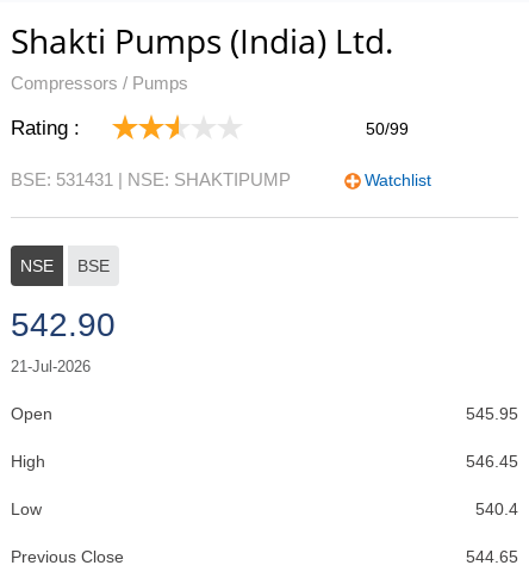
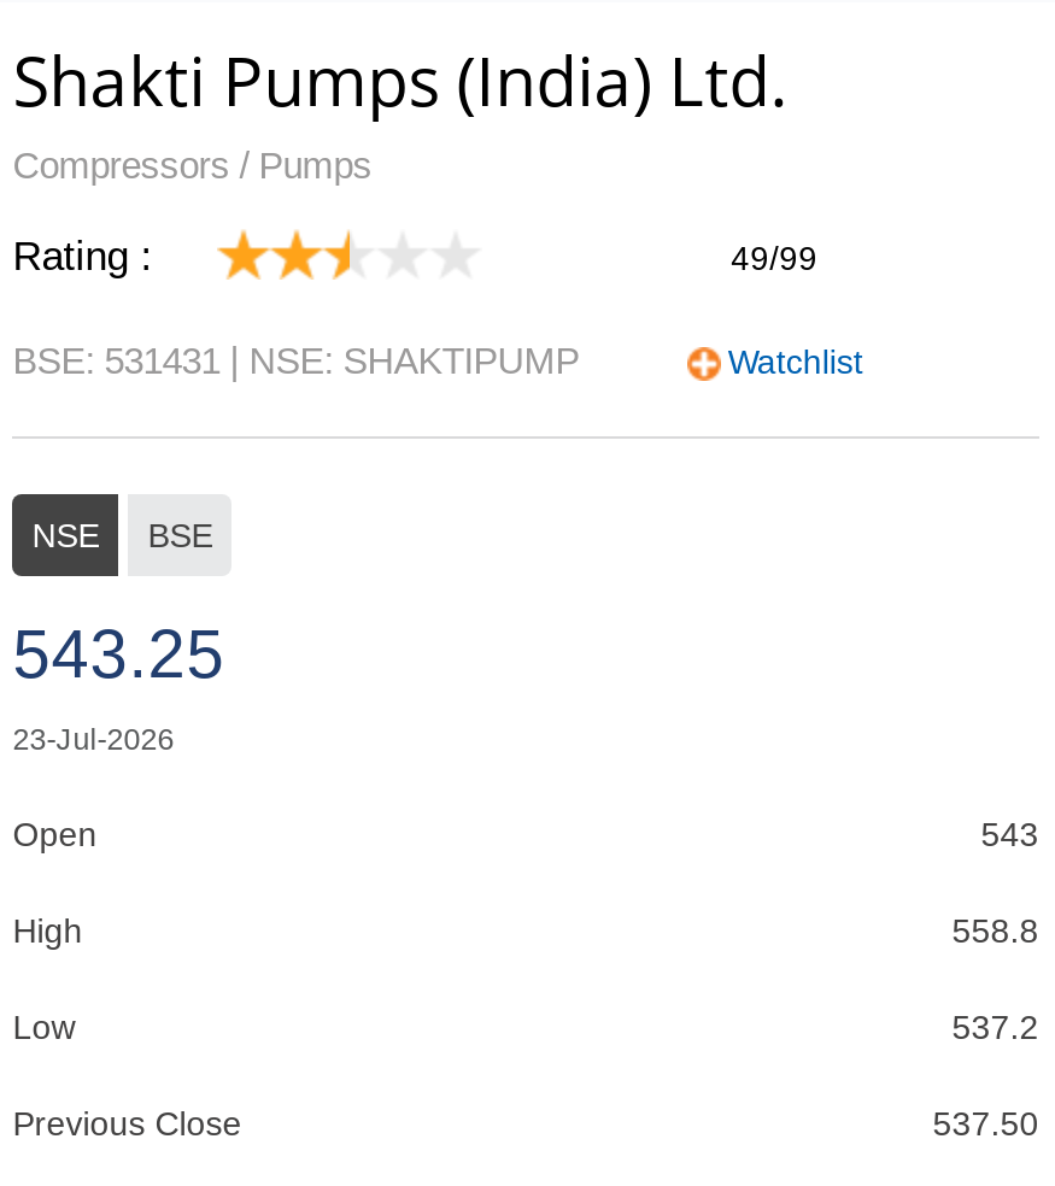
[366,120,409,138] 50/99 -> [731,241,818,277] 49/99
[11,306,116,375] 542.90 | 21-Jul-2026 -> [13,617,225,757] 543.25 | 23-Jul-2026
[466,404,518,423] 545.95 -> [981,815,1039,853] 543
[466,452,518,471] 546.45 -> [952,911,1039,950] 558.8
[475,499,518,518] 540.4 -> [952,1008,1039,1046] 537.2
[466,547,518,566] 544.65 -> [933,1104,1039,1143] 537.50

